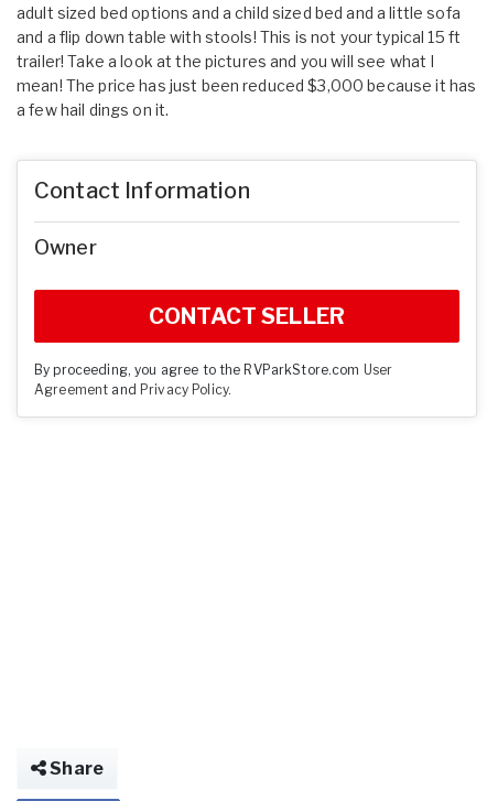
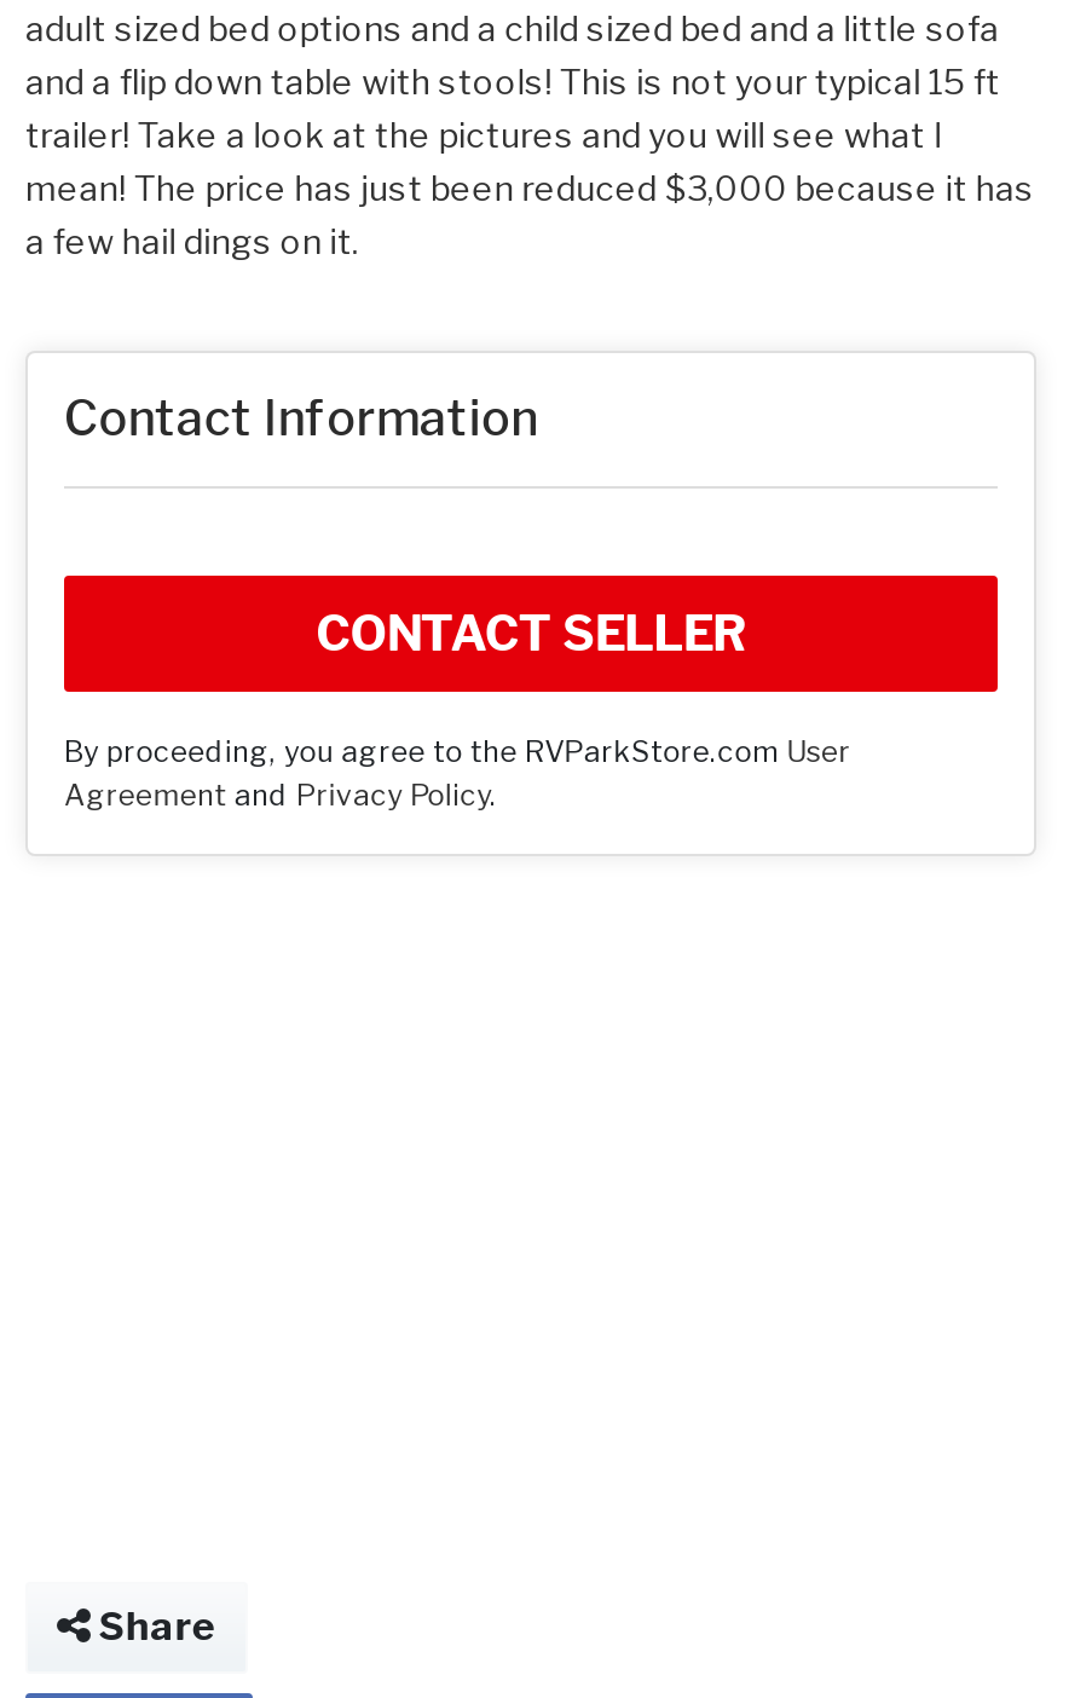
[34,236,97,259] Owner -> none

